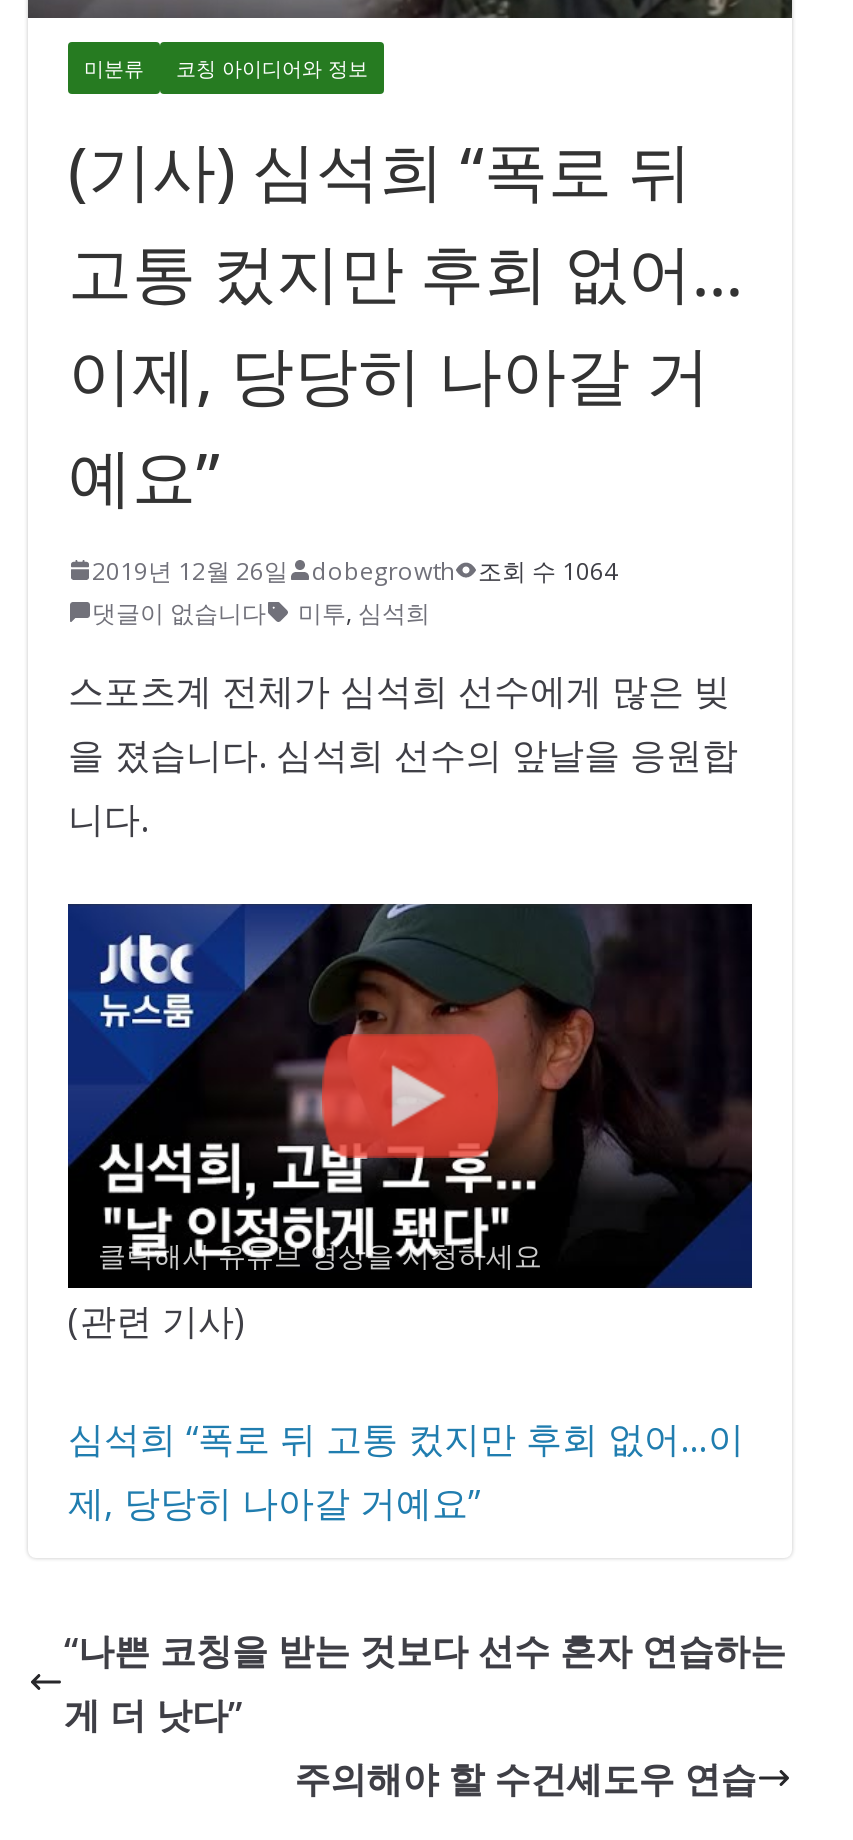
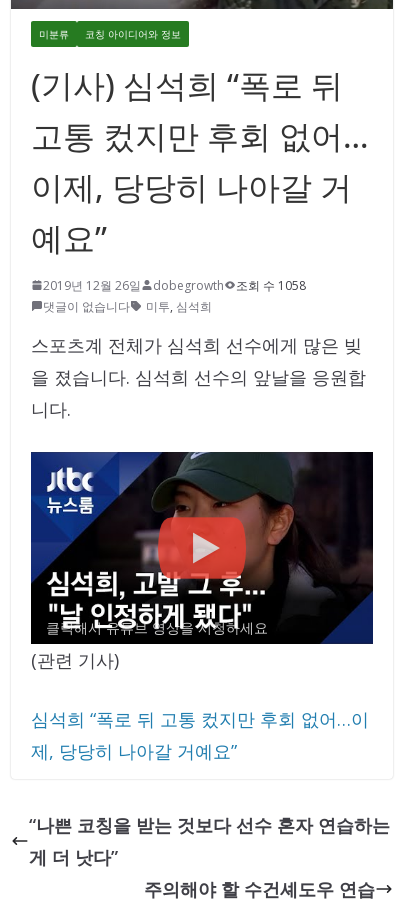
[478,554,618,588] 조회 수 1064 -> [236,277,306,294] 조회 수 1058

